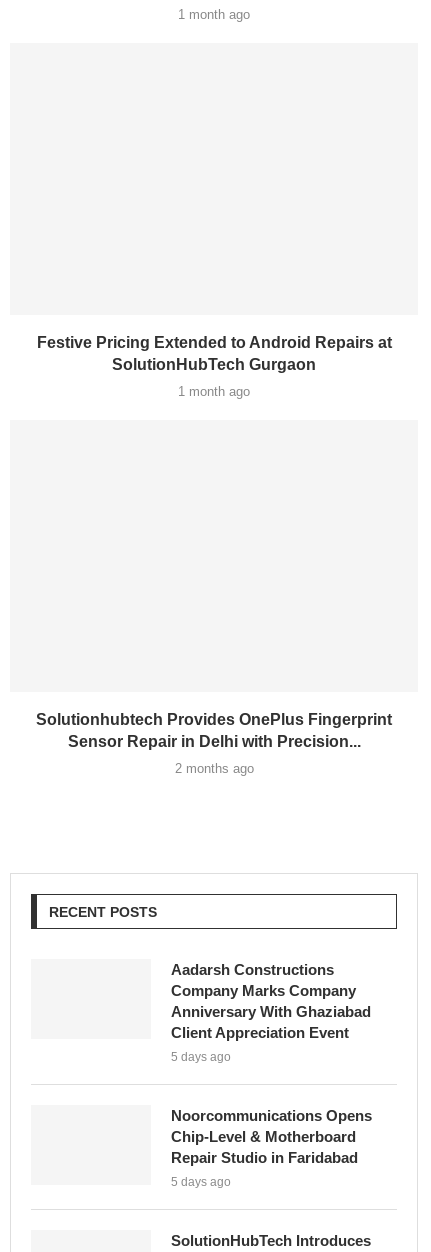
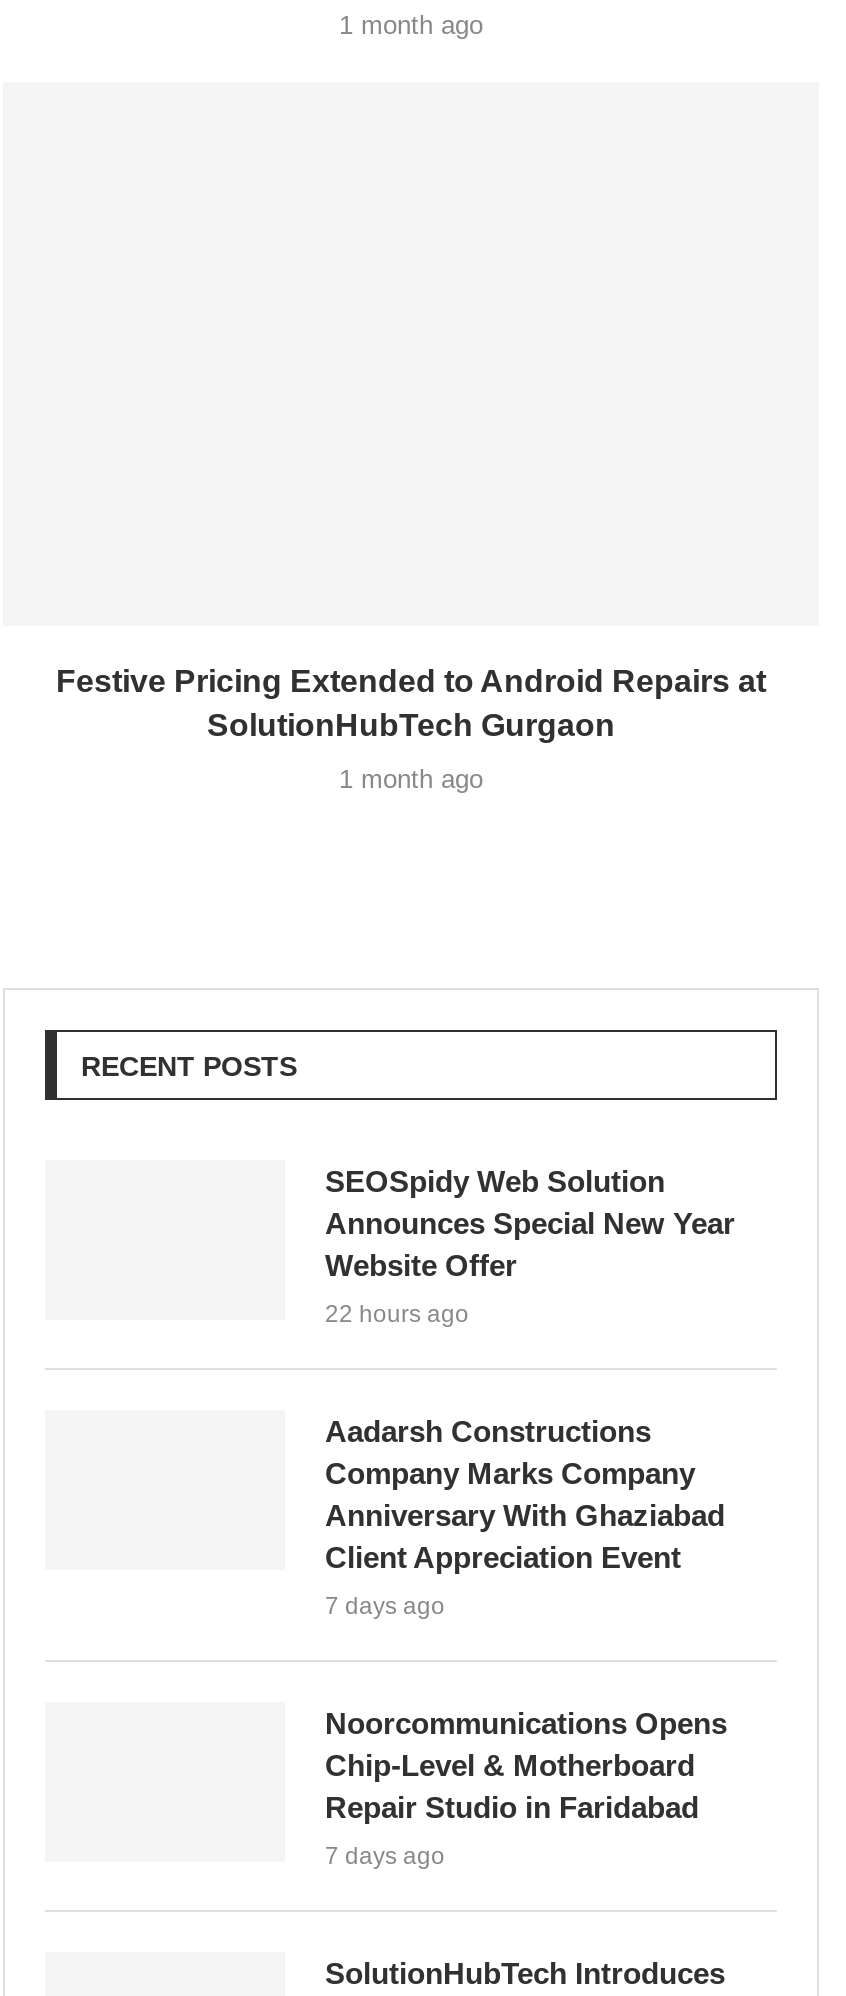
[36,711,392,776] Solutionhubtech Provides OnePlus Fingerprint | Sensor Repair in Delhi with Precision... | 2 months ago -> none
moved [49,904,157,920] -> [81,1051,297,1083]: RECENT POSTS
none -> [325,1165,735,1329] SEOSpidy Web Solution | Announces Special New Year | Website Offer | 22 hours ago
[171,1050,231,1064] 5 days ago -> [325,1593,445,1621] 7 days ago
[171,1175,231,1189] 5 days ago -> [325,1843,445,1871] 7 days ago

